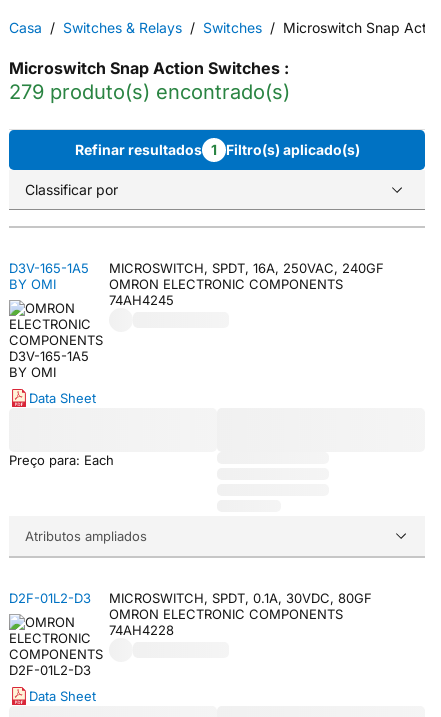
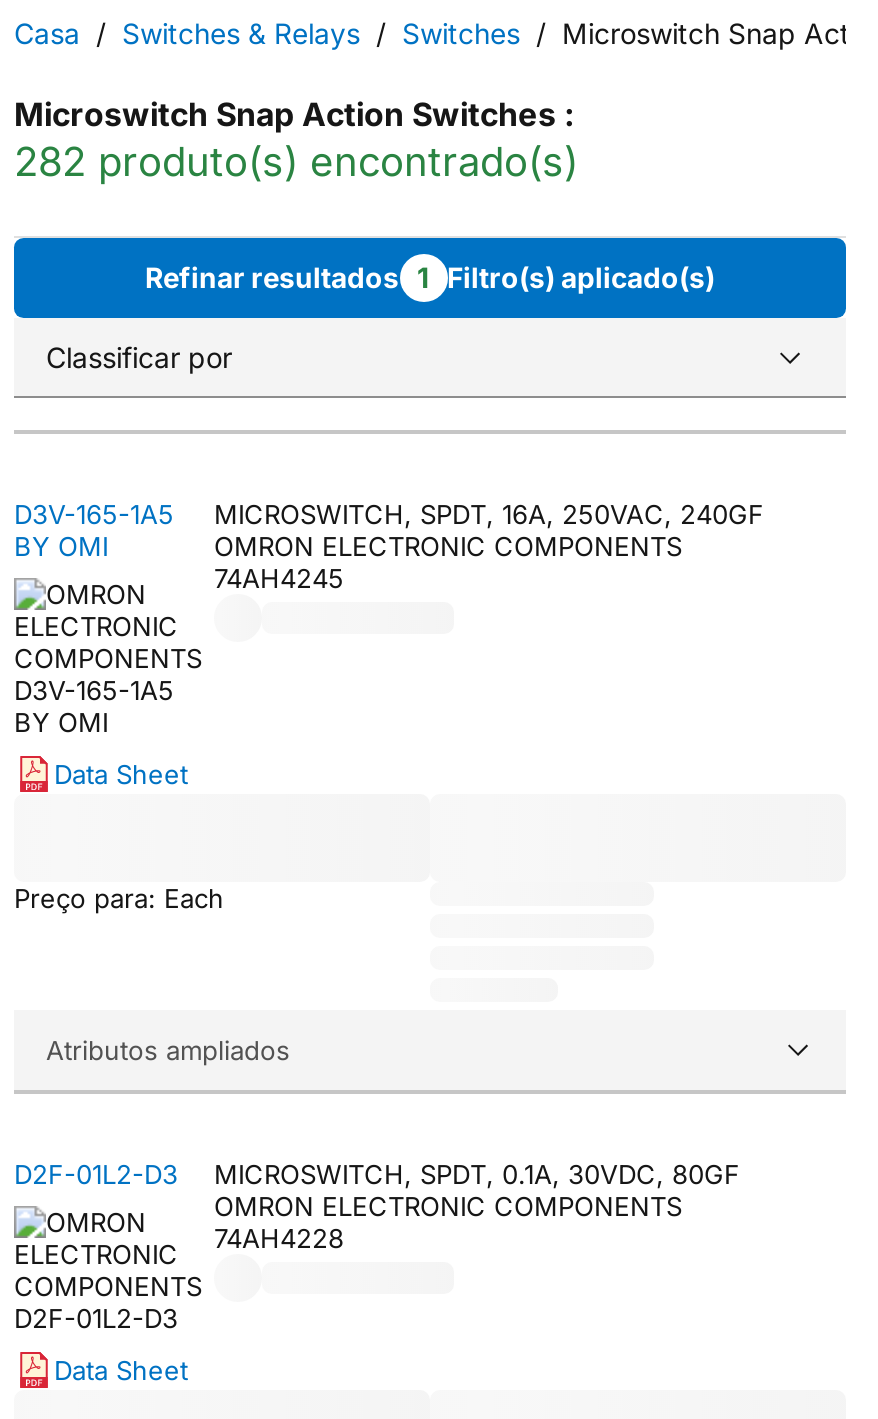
[9,80,290,104] 279 produto(s) encontrado(s) -> [14,138,578,186] 282 produto(s) encontrado(s)

